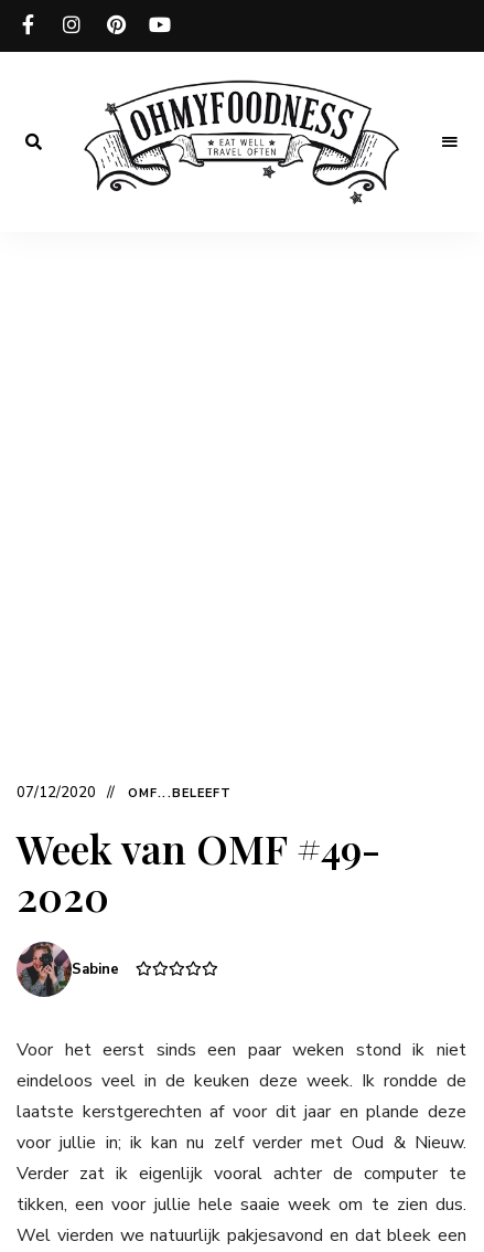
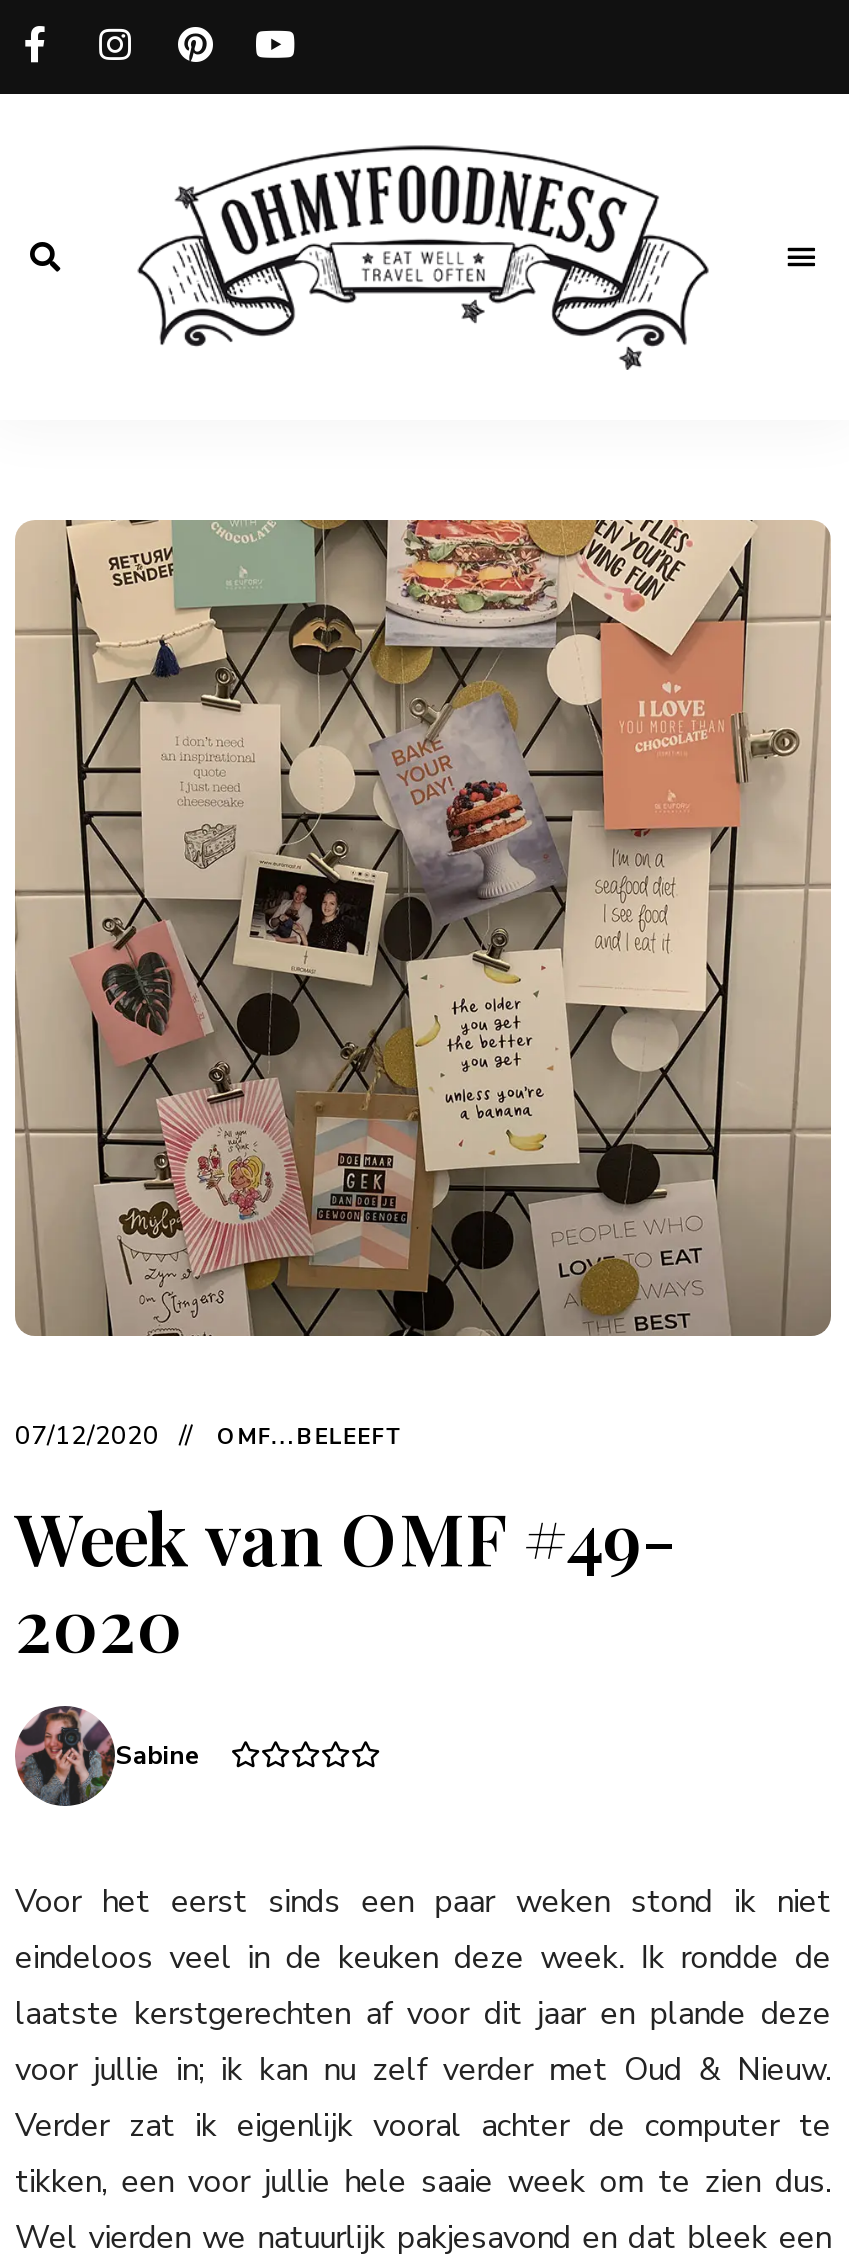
none -> [13,518,833,1338] [image]

